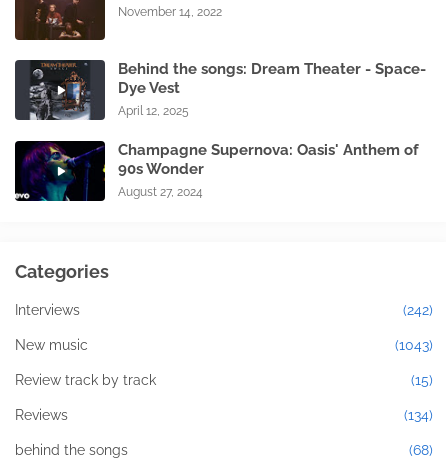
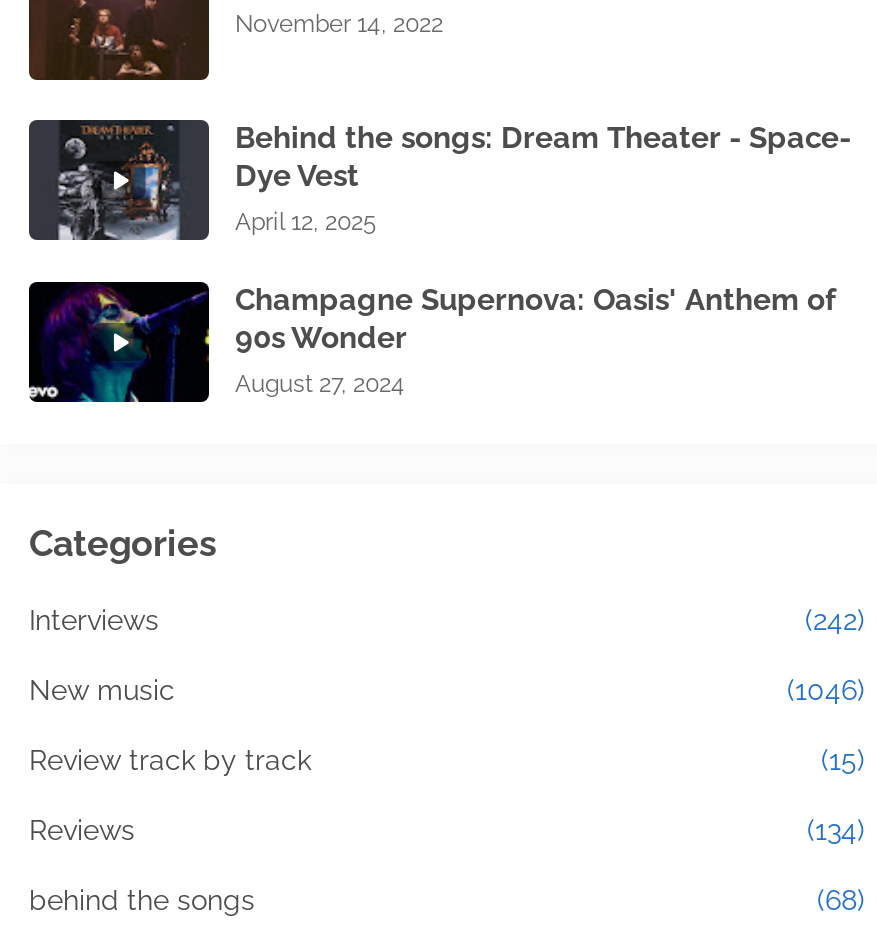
[395,337,433,353] (1043) -> [787,675,865,707] (1046)

